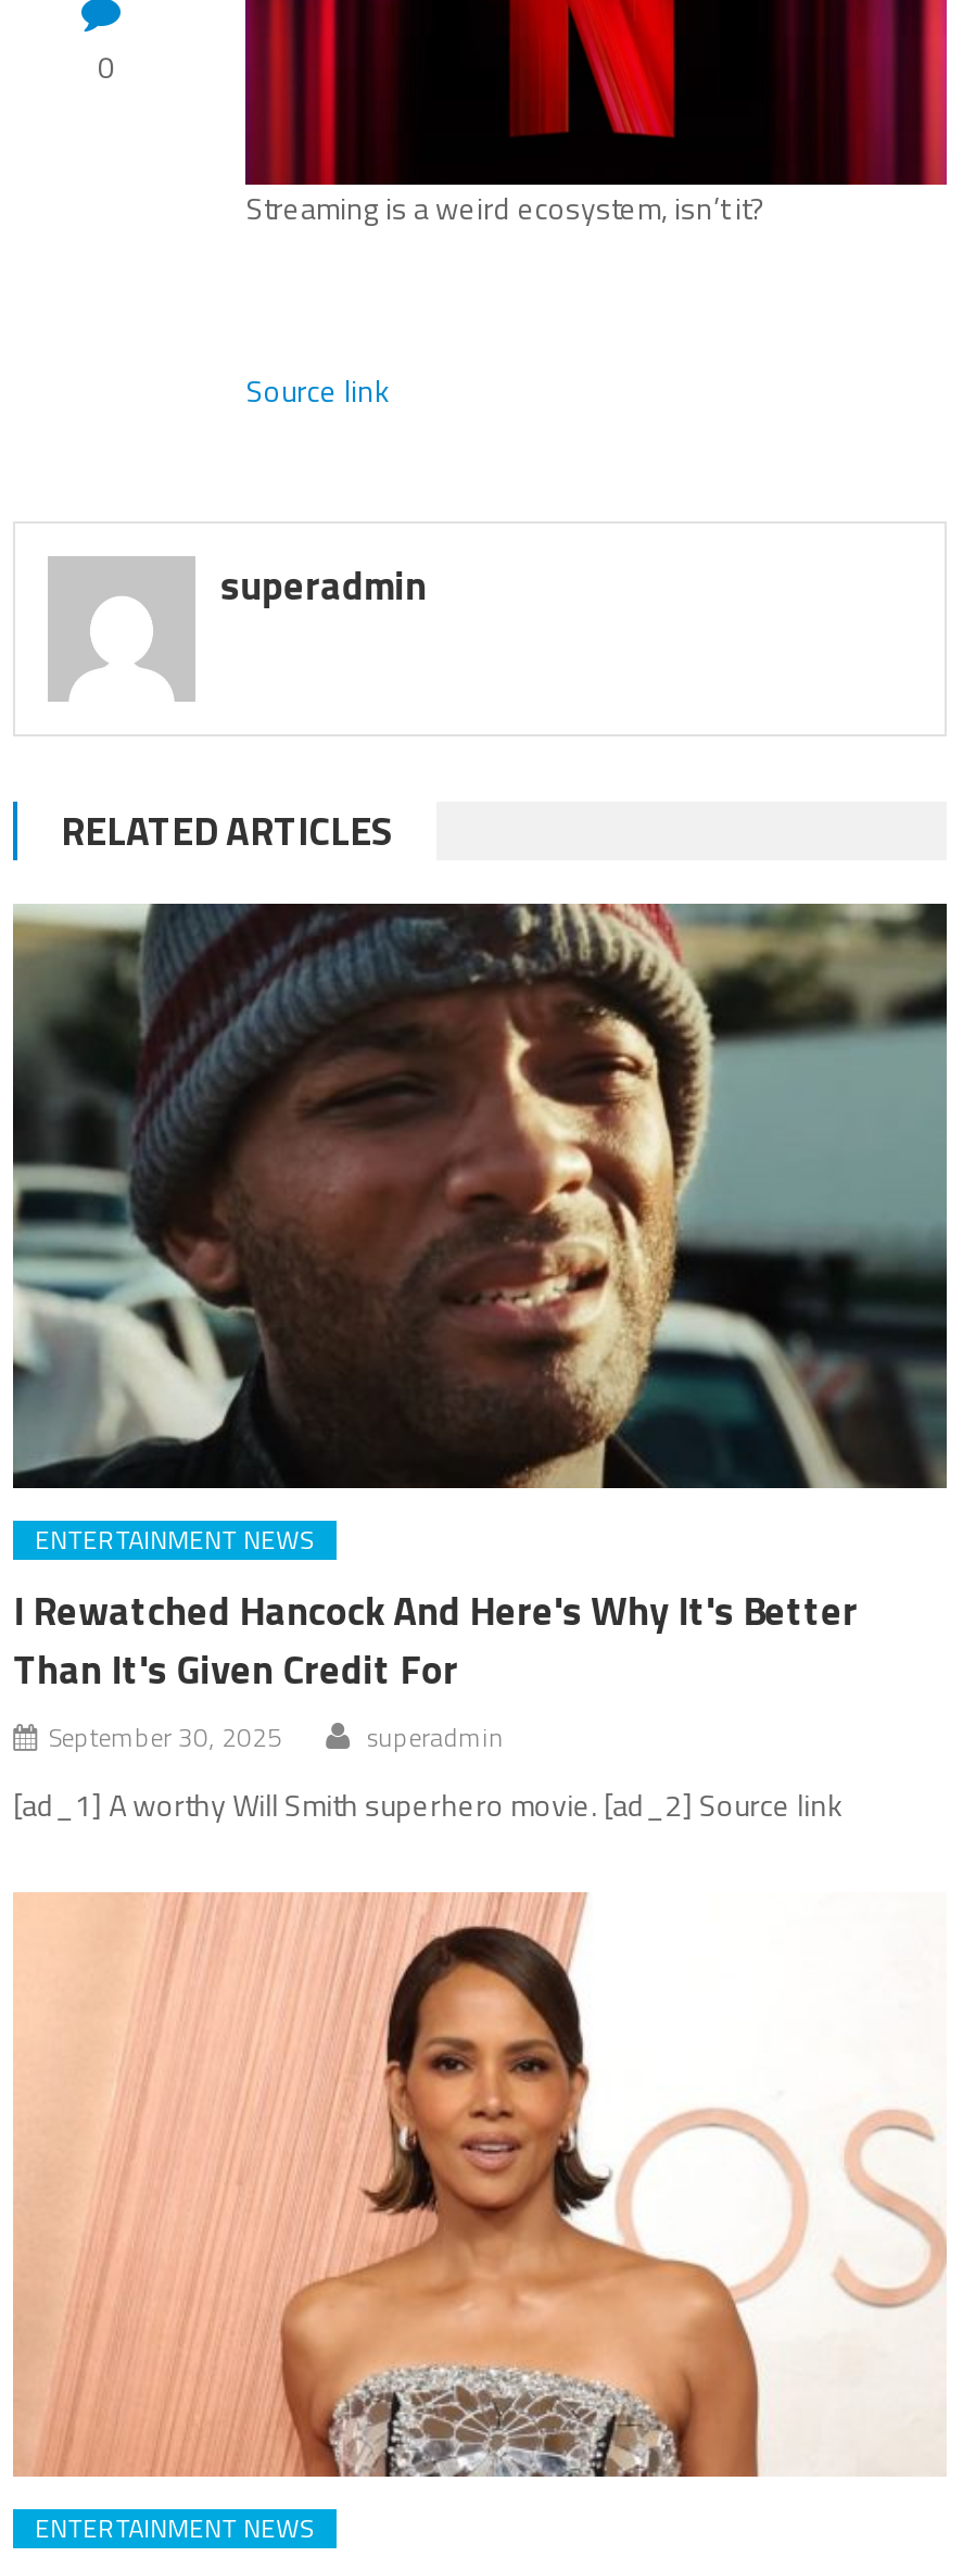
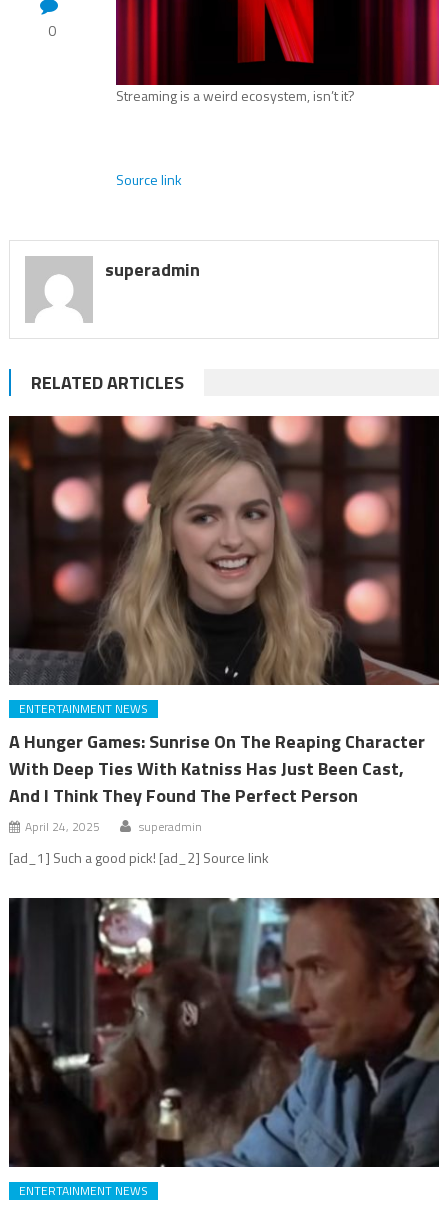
[11,902,949,1490] [image] -> [8,415,440,686] [image]
[13,1582,858,1758] I Rewatched Hancock And Here's Why It's Better | Than It's Given Credit For | September 30, 2025 -> [9,728,425,836] A Hunger Games: Sunrise On The Reaping Character | With Deep Ties With Katniss Has Just Been Cast, | And I Think They Found The Perfect Person | April 24, 2025
[13,1781,843,1827] [ad_1] A worthy Will Smith superhero movie. [ad_2] Source link -> [9,847,269,868] [ad_1] Such a good pick! [ad_2] Source link
[13,1892,947,2479] [image] -> [8,897,440,1168] [image]

